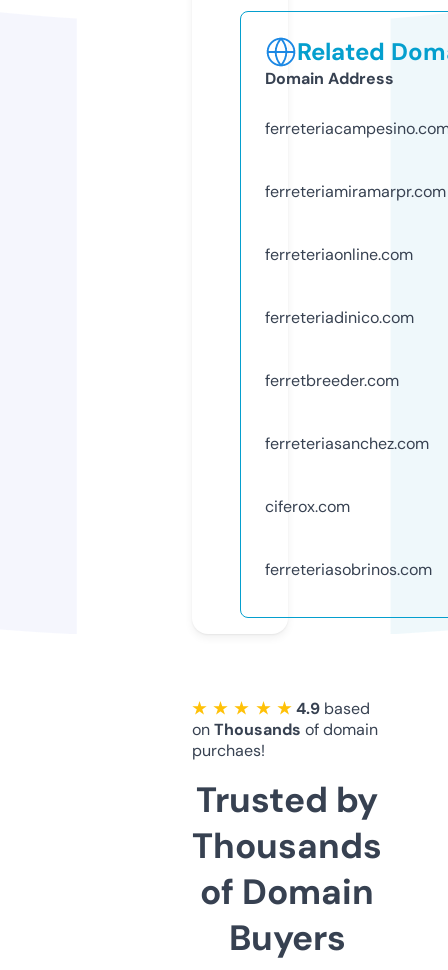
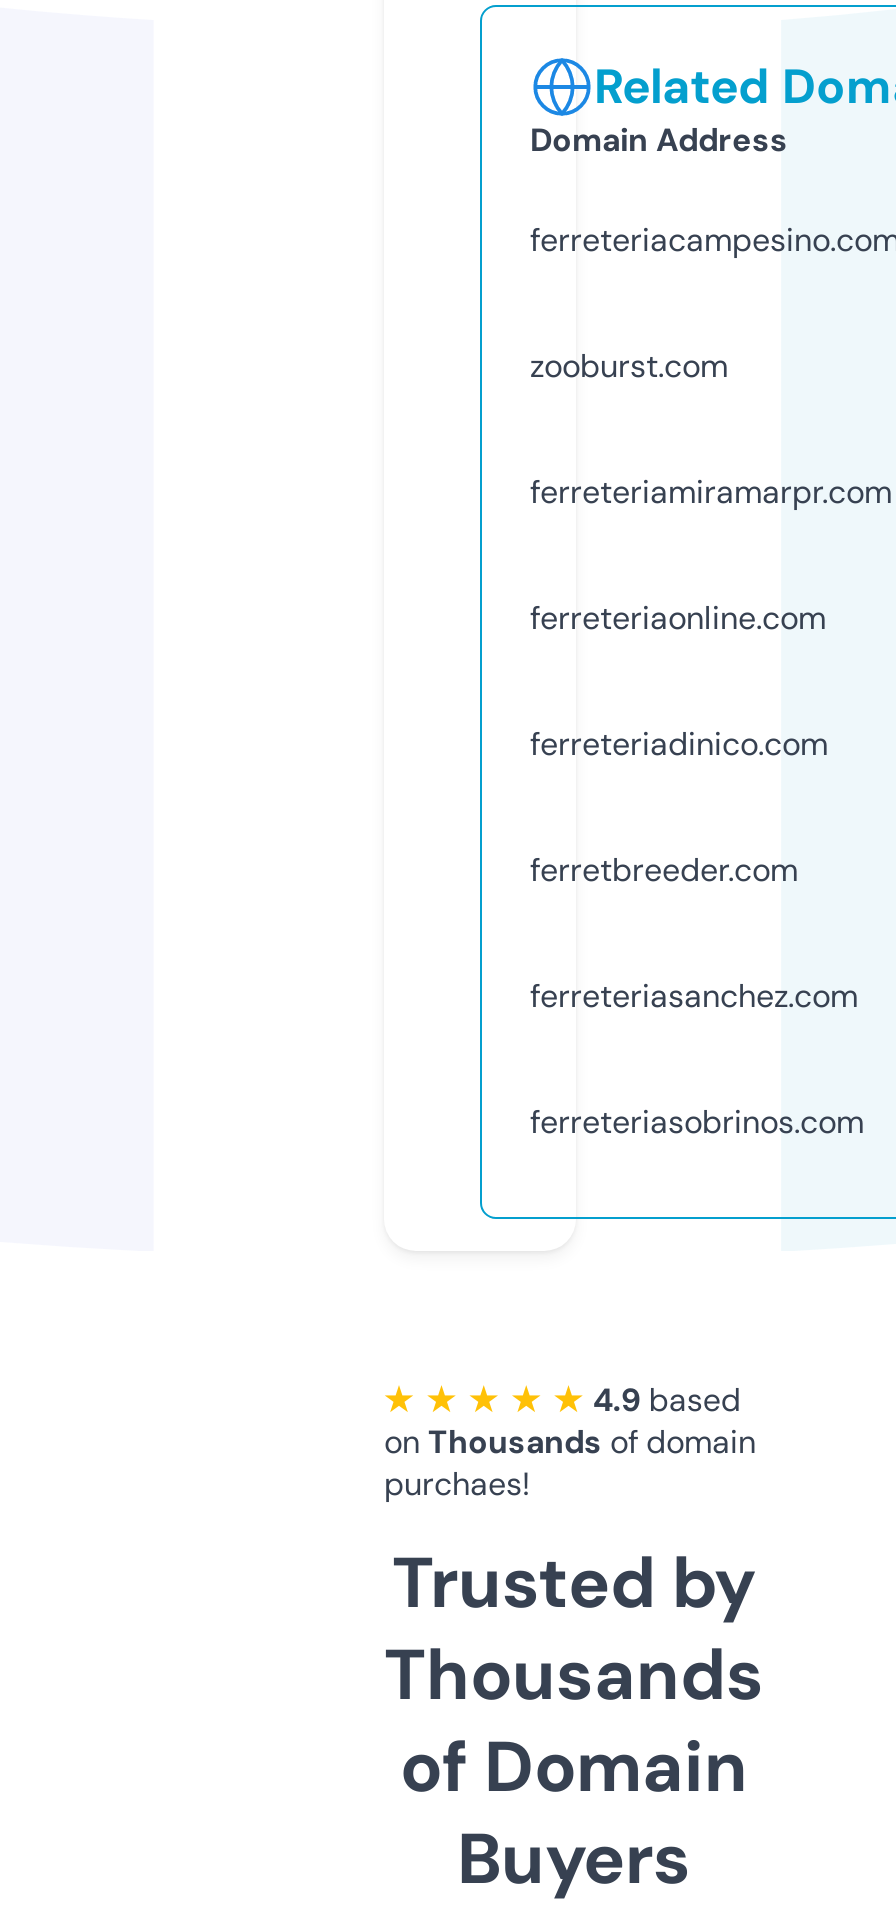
none -> [530,345,728,387] zooburst.com
moved [265,181,446,454] -> [530,471,892,1017]: ferreteriamiramarpr.com | ferreteriaonline.com | ferreteriadinico.com | ferretbreeder.com | ferreteriasanchez.com
[265,496,350,517] ciferox.com -> none

